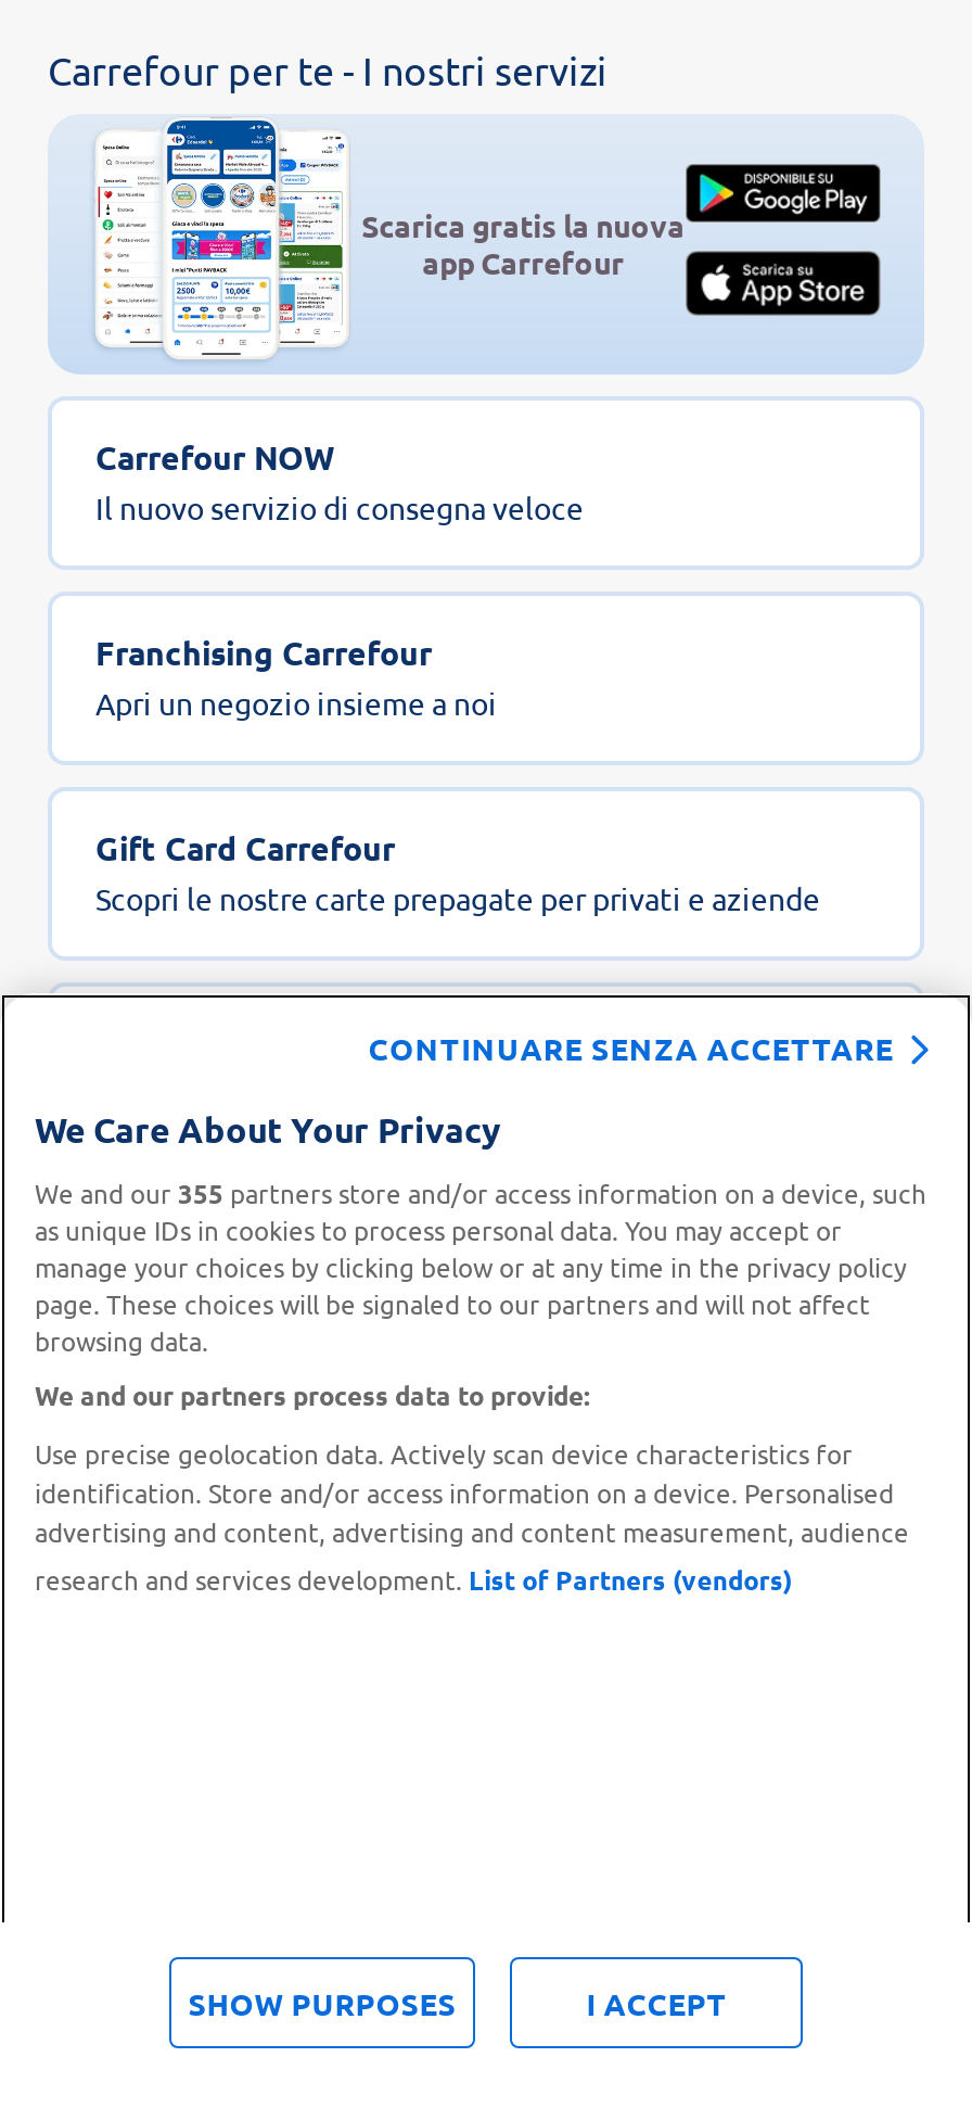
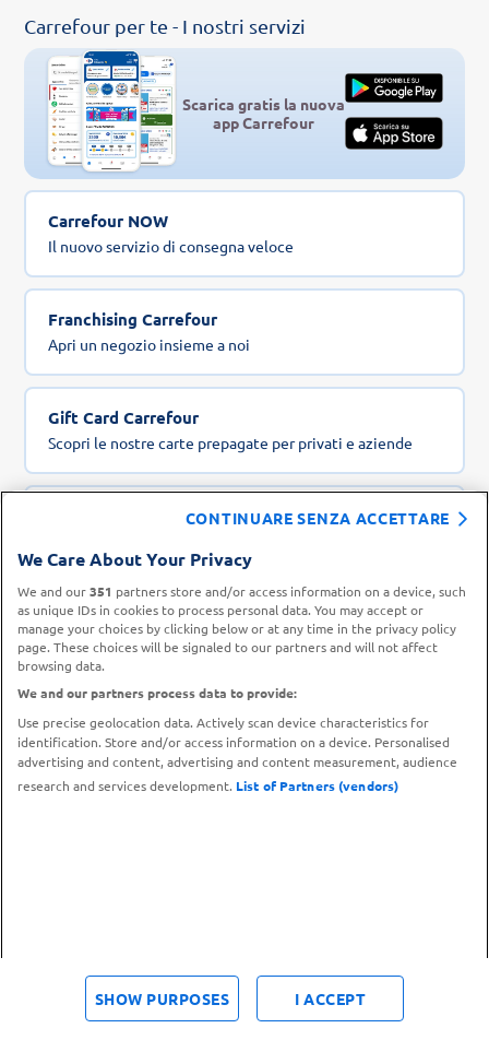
[35,1176,926,1210] We and our 355 partners store and/or access information on a device, such -> [17,582,466,600] We and our 351 partners store and/or access information on a device, such

